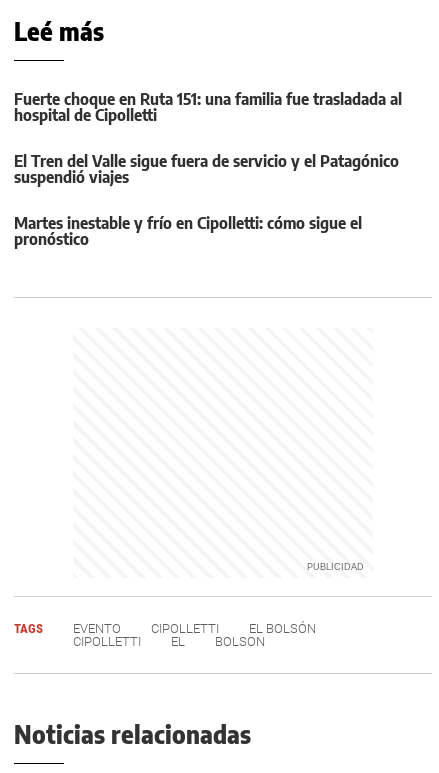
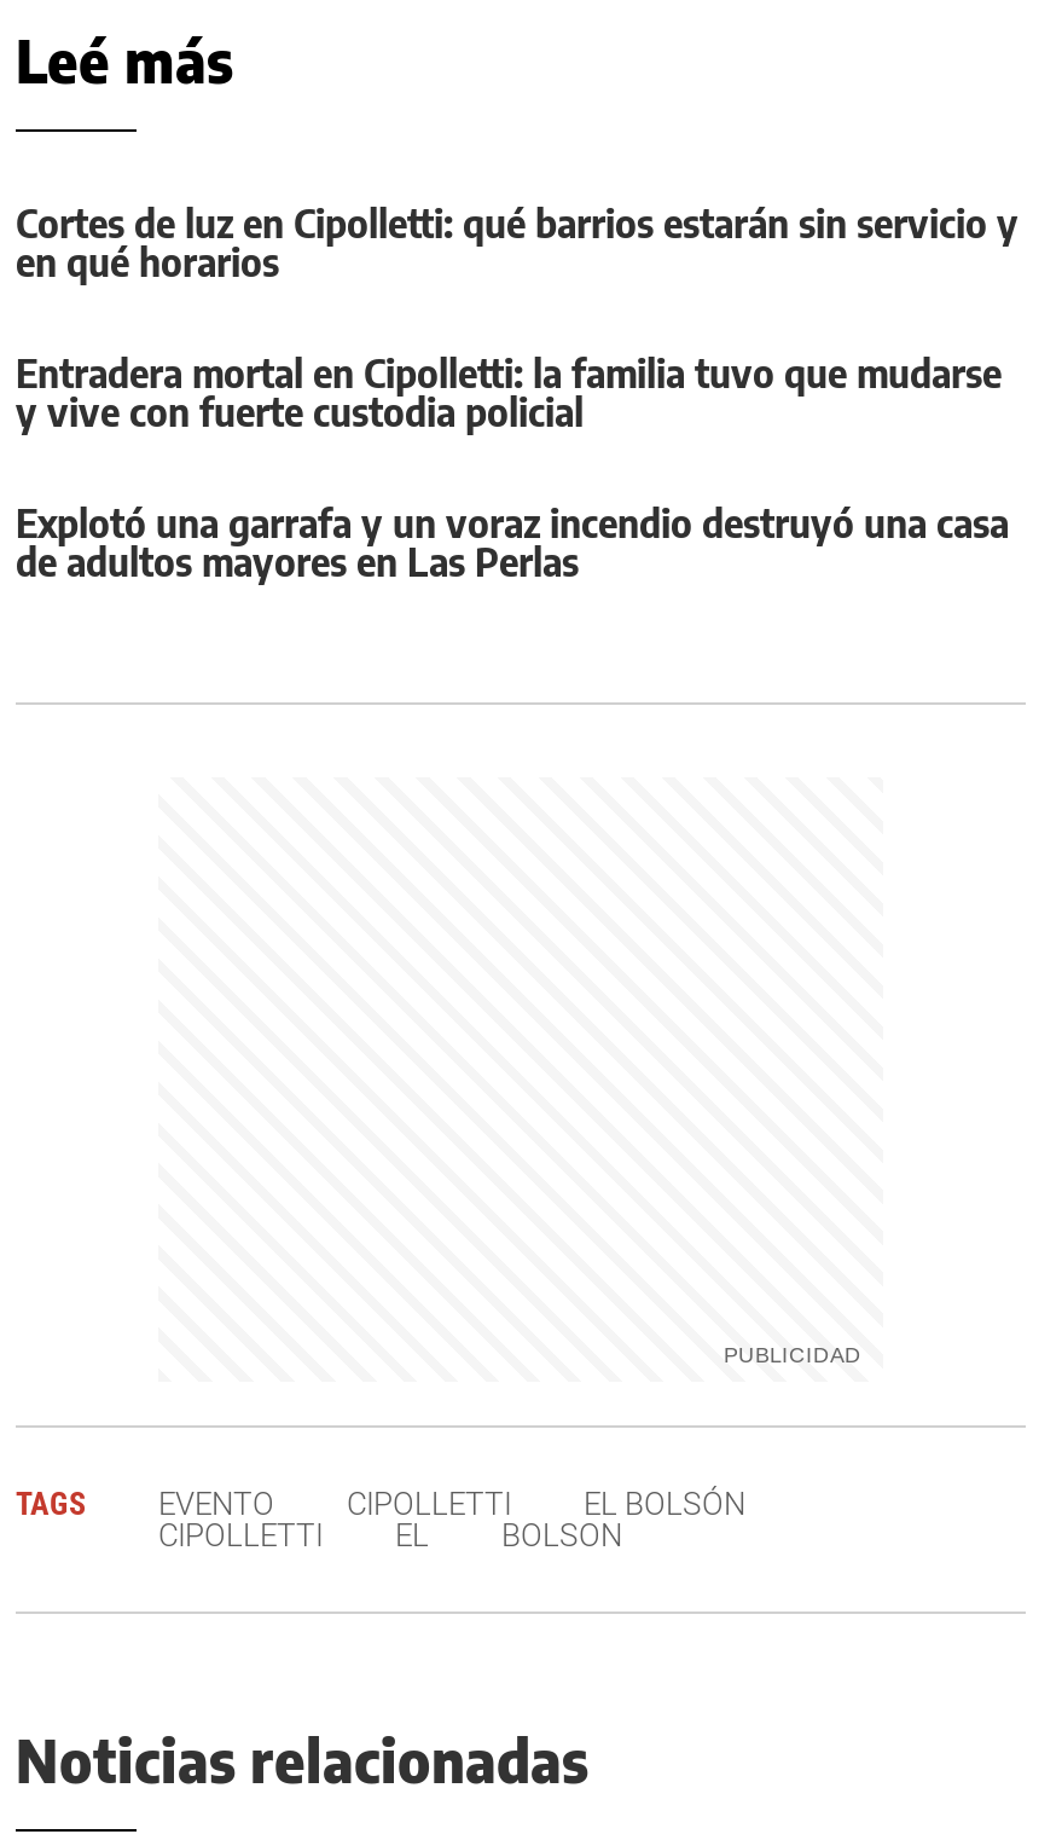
[14,89,402,125] Fuerte choque en Ruta 151: una familia fue trasladada al | hospital de Cipolletti -> [16,200,1019,287] Cortes de luz en Cipolletti: qué barrios estarán sin servicio y | en qué horarios
[14,151,399,187] El Tren del Valle sigue fuera de servicio y el Patagónico | suspendió viajes -> [16,350,1002,437] Entradera mortal en Cipolletti: la familia tuvo que mudarse | y vive con fuerte custodia policial
[14,213,362,249] Martes inestable y frío en Cipolletti: cómo sigue el | pronóstico -> [16,500,1009,587] Explotó una garrafa y un voraz incendio destruyó una casa | de adultos mayores en Las Perlas

